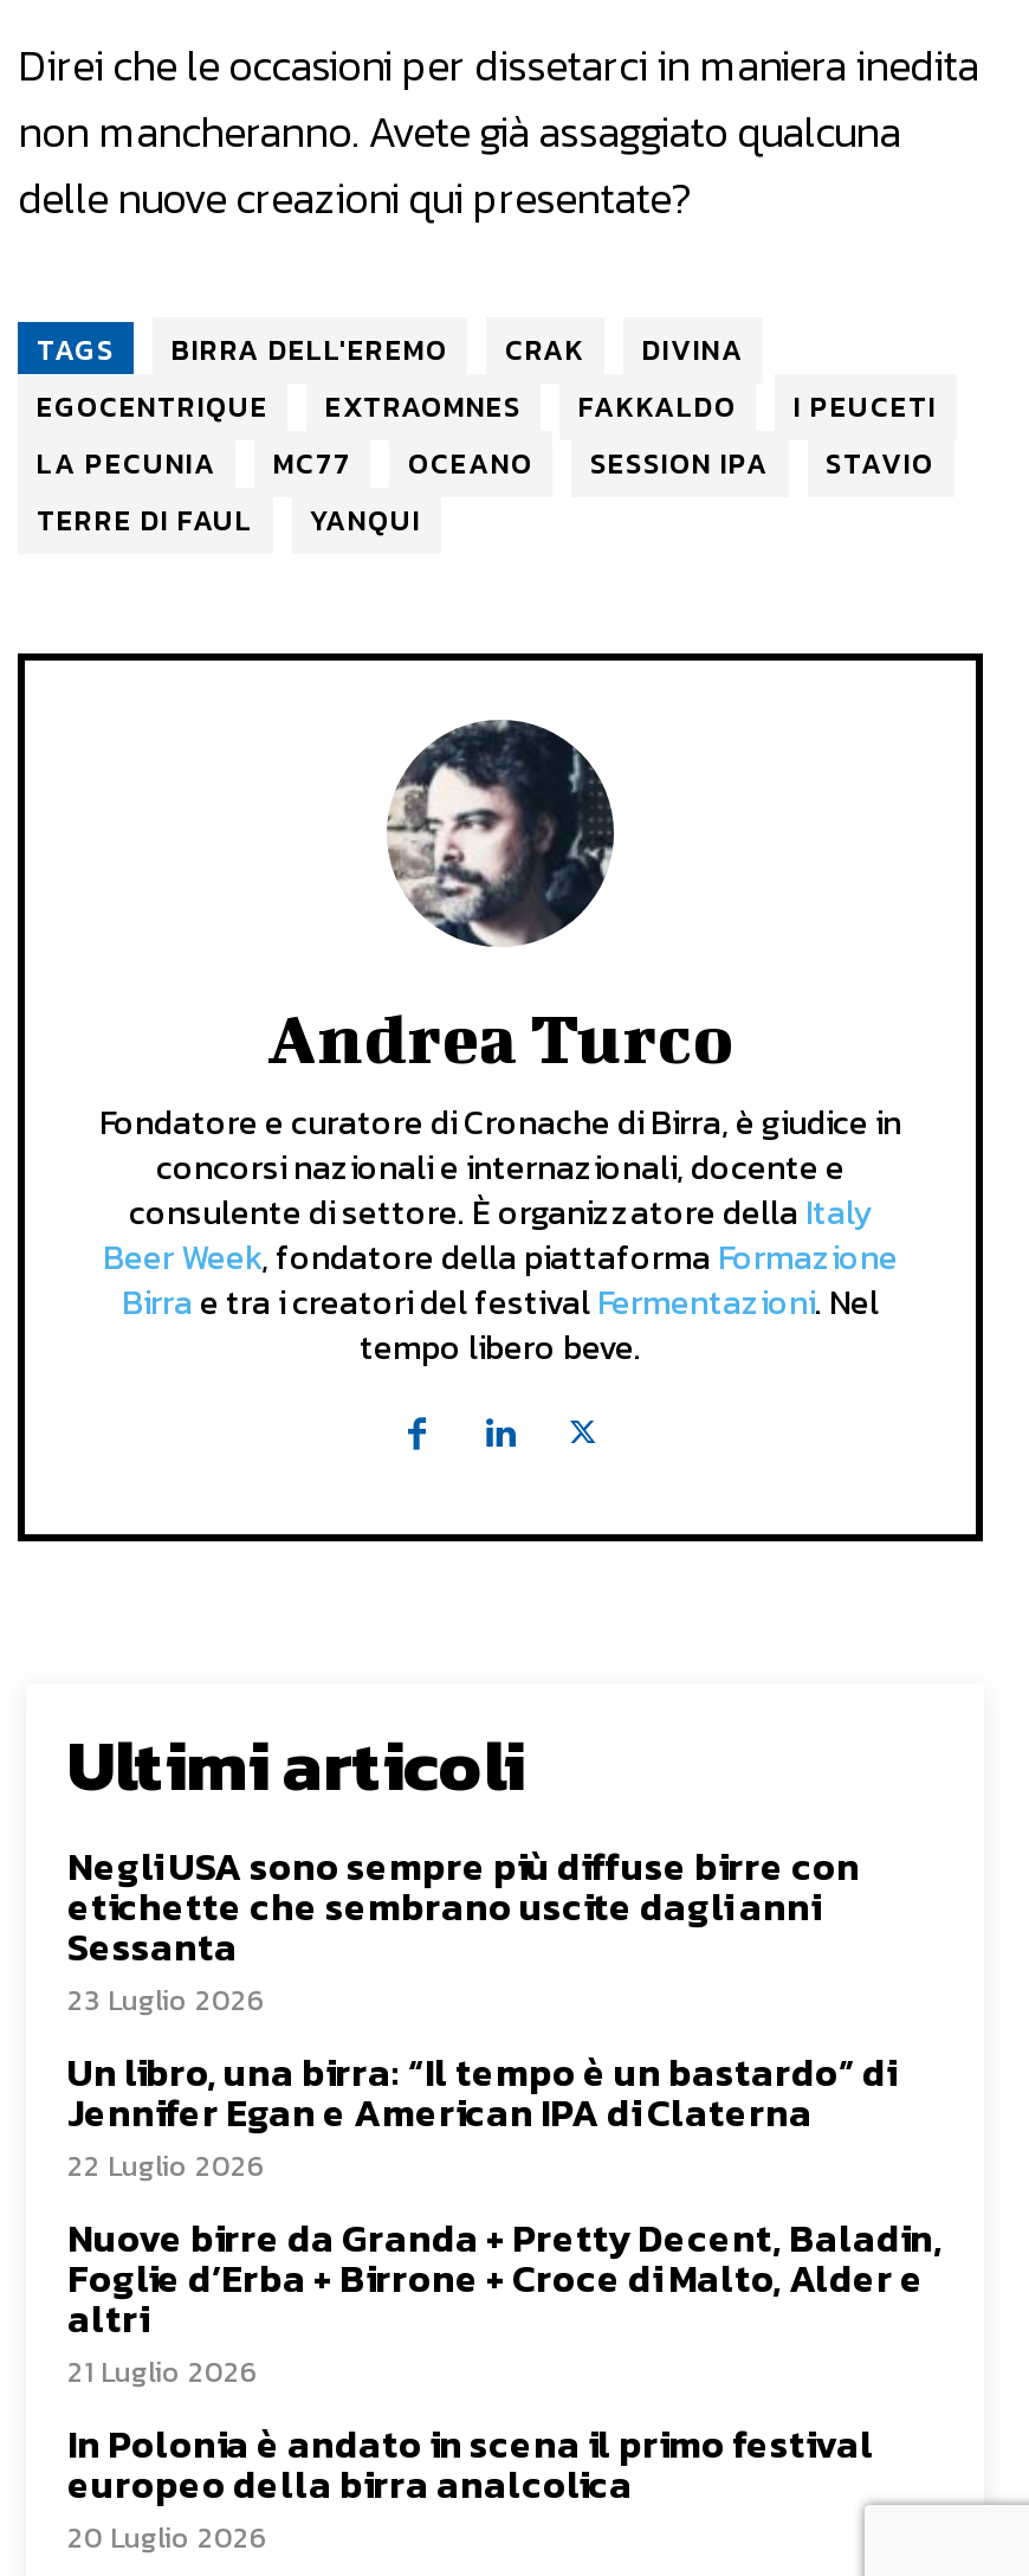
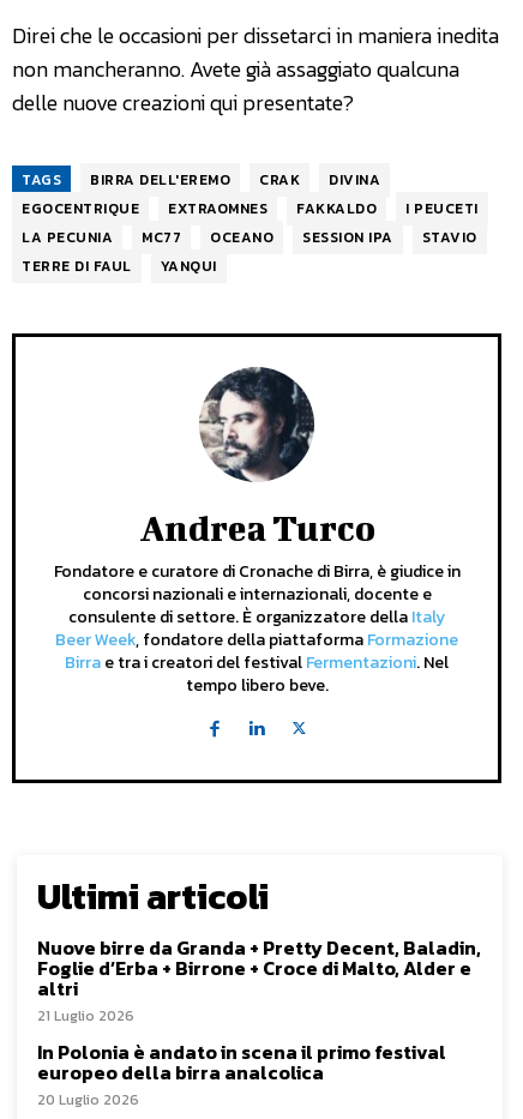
[67,1838,895,2188] Negli USA sono sempre più diffuse birre con | etichette che sembrano uscite dagli anni | Sessanta | 23 Luglio 2026 | Un libro, una birra: “Il tempo è un bastardo” di | Jennifer Egan e American IPA di Claterna | 22 Luglio 2026 -> none

